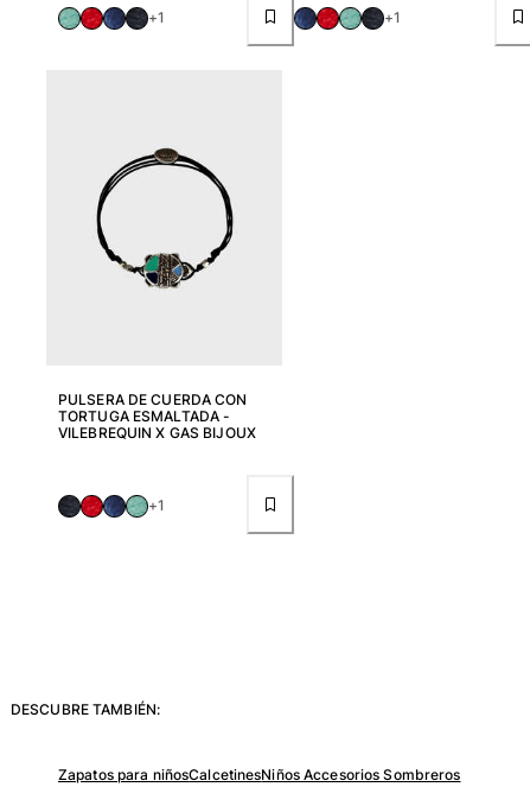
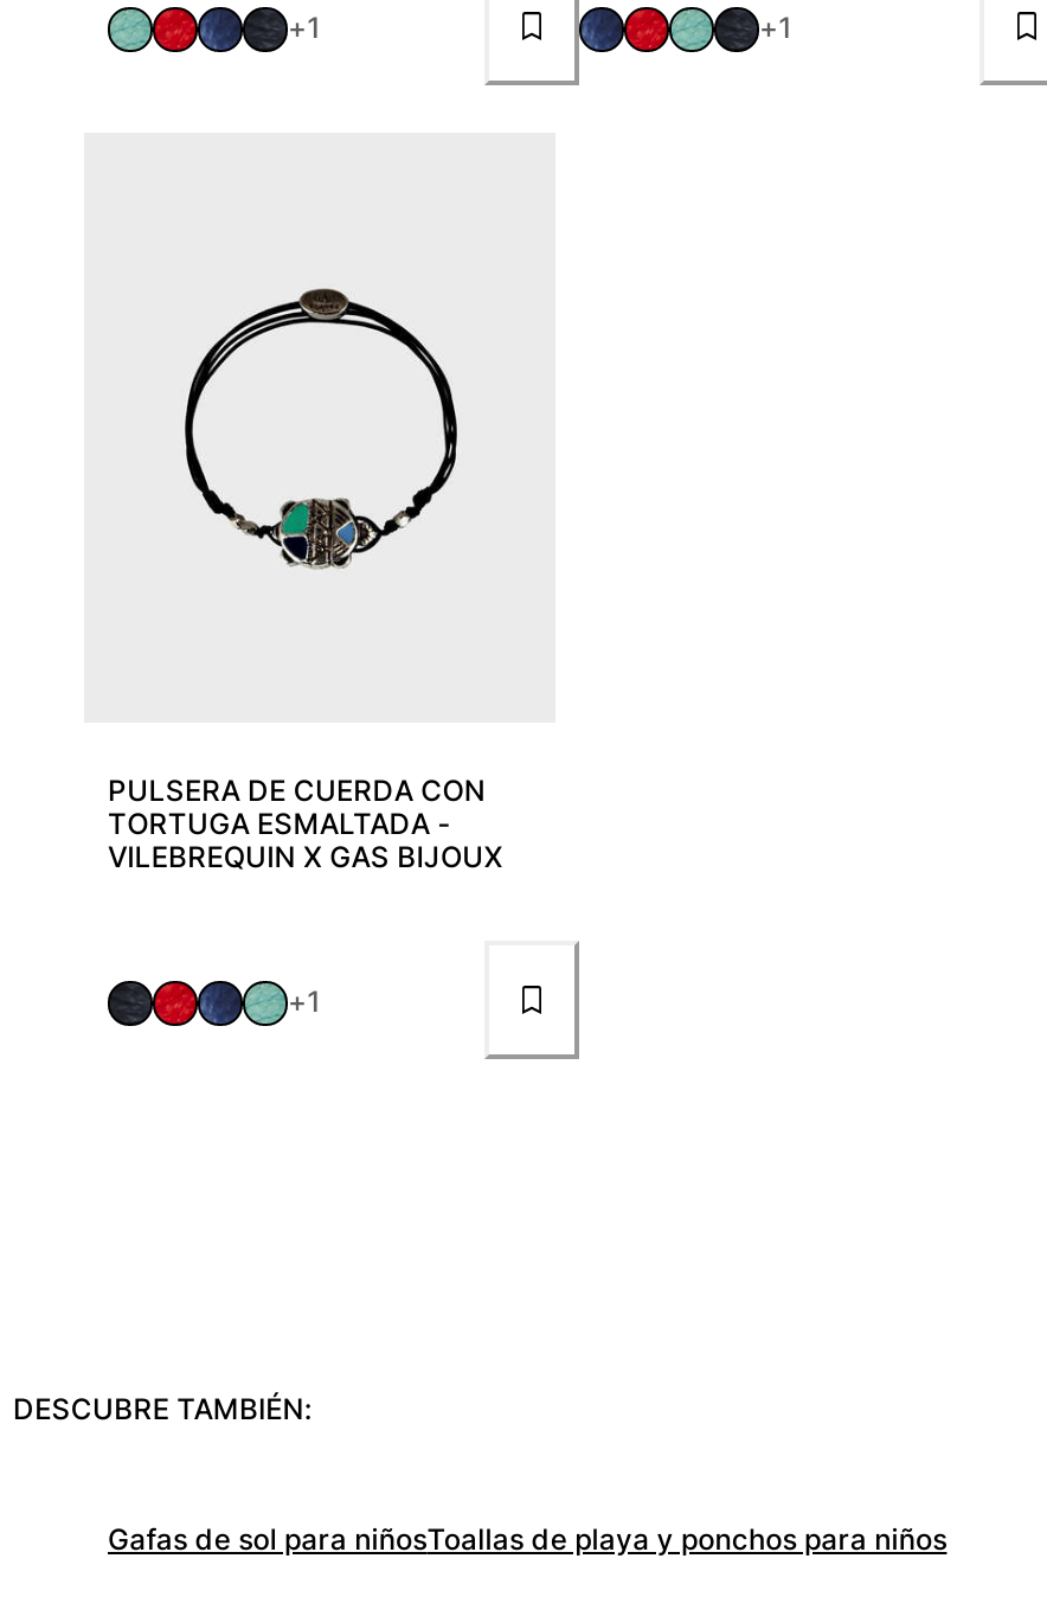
[58,766,461,783] Zapatos para niñosCalcetinesNiños Accesorios Sombreros -> [108,1521,947,1557] Gafas de sol para niñosToallas de playa y ponchos para niños

